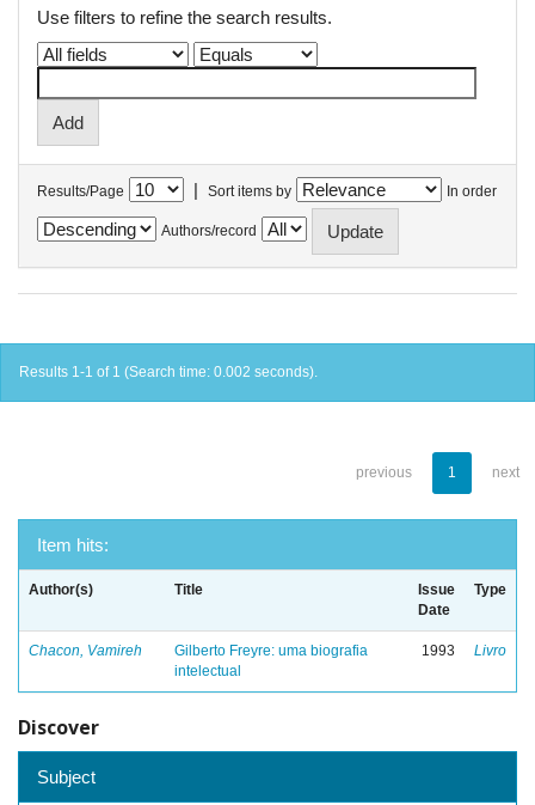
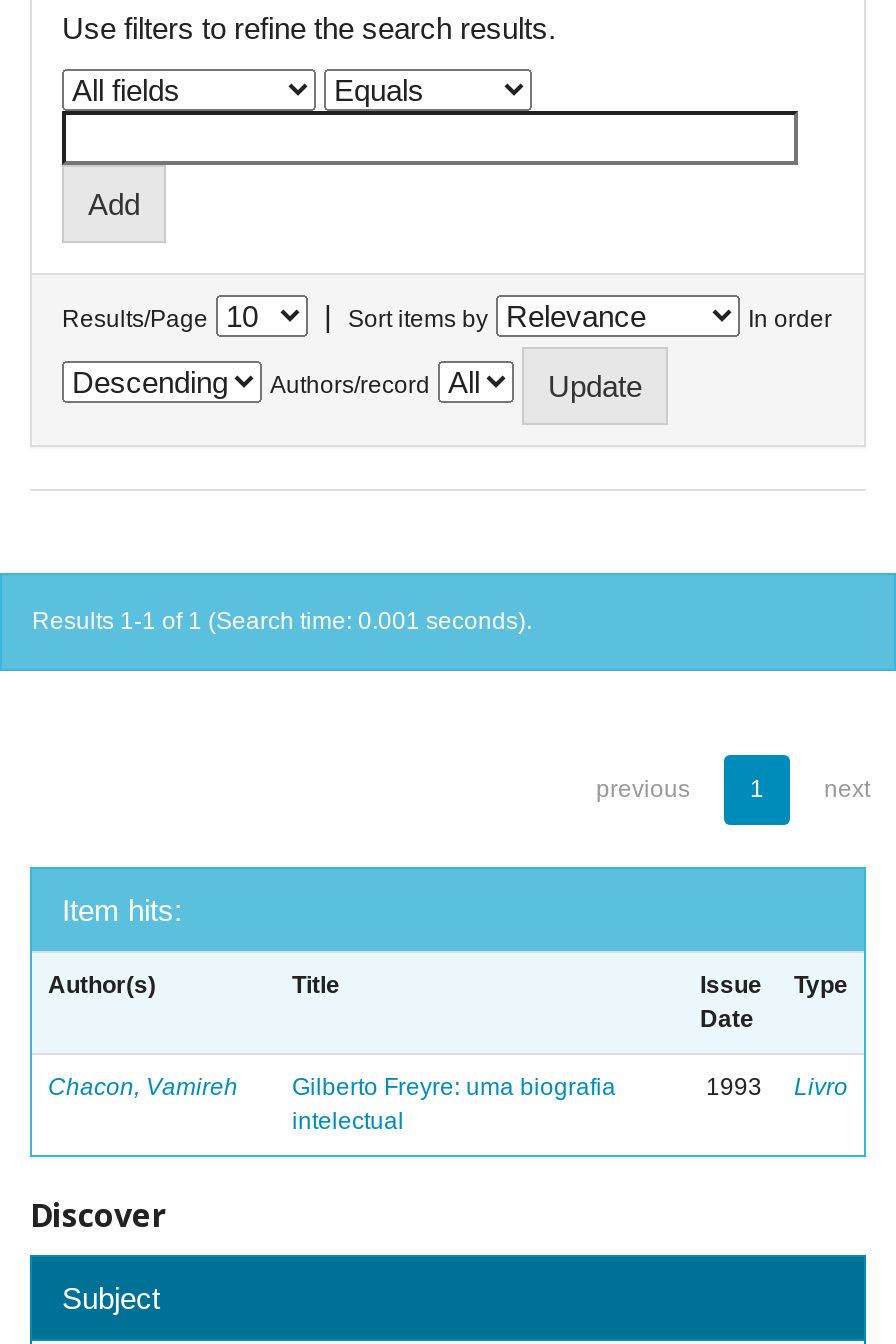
[19,364,318,380] Results 1-1 of 1 (Search time: 0.002 seconds). -> [32,607,532,635] Results 1-1 of 1 (Search time: 0.001 seconds).

